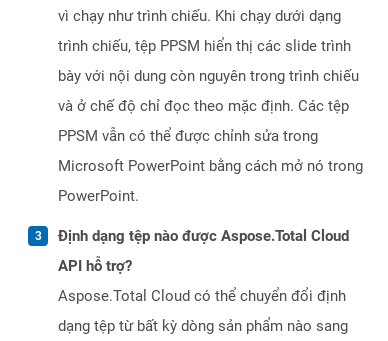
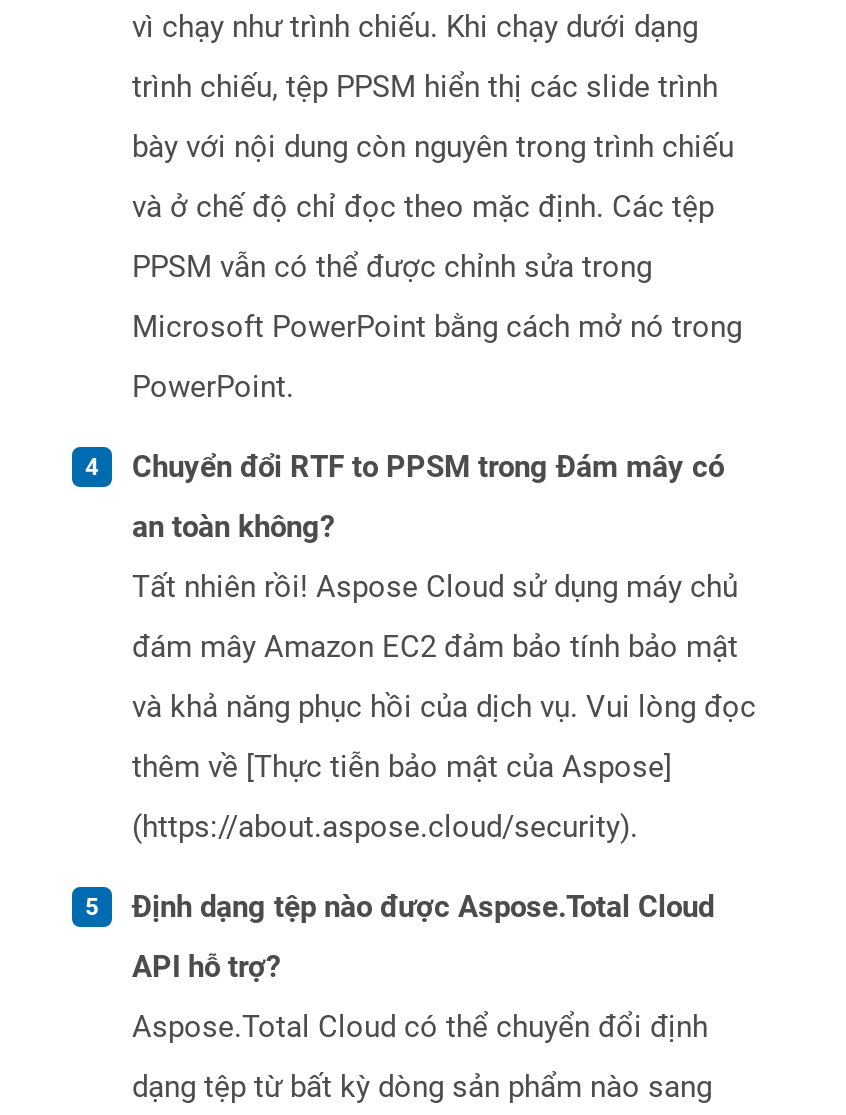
none -> [132,449,756,845] Chuyển đổi RTF to PPSM trong Đám mây có | an toàn không? | Tất nhiên rồi! Aspose Cloud sử dụng máy chủ | đám mây Amazon EC2 đảm bảo tính bảo mật | và khả năng phục hồi của dịch vụ. Vui lòng đọc | thêm về [Thực tiễn bảo mật của Aspose] | (https://about.aspose.cloud/security).

